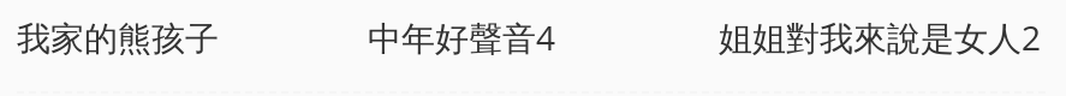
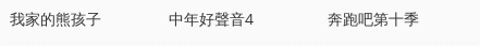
[719,13,1041,59] 姐姐對我來說是女人2 -> [328,8,419,28] 奔跑吧第十季

